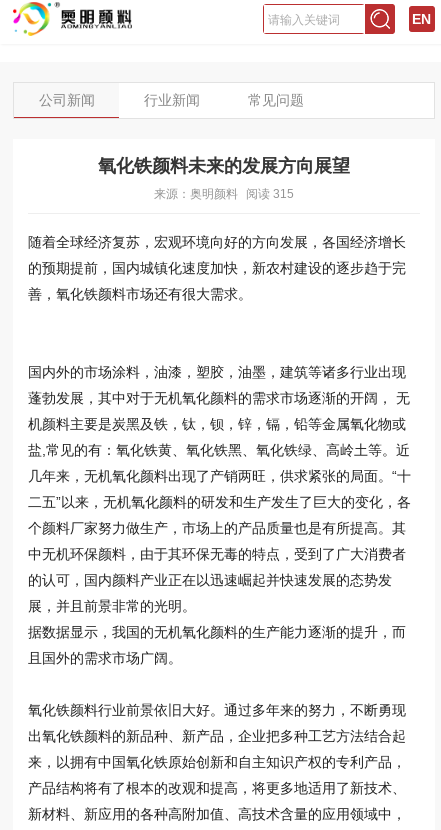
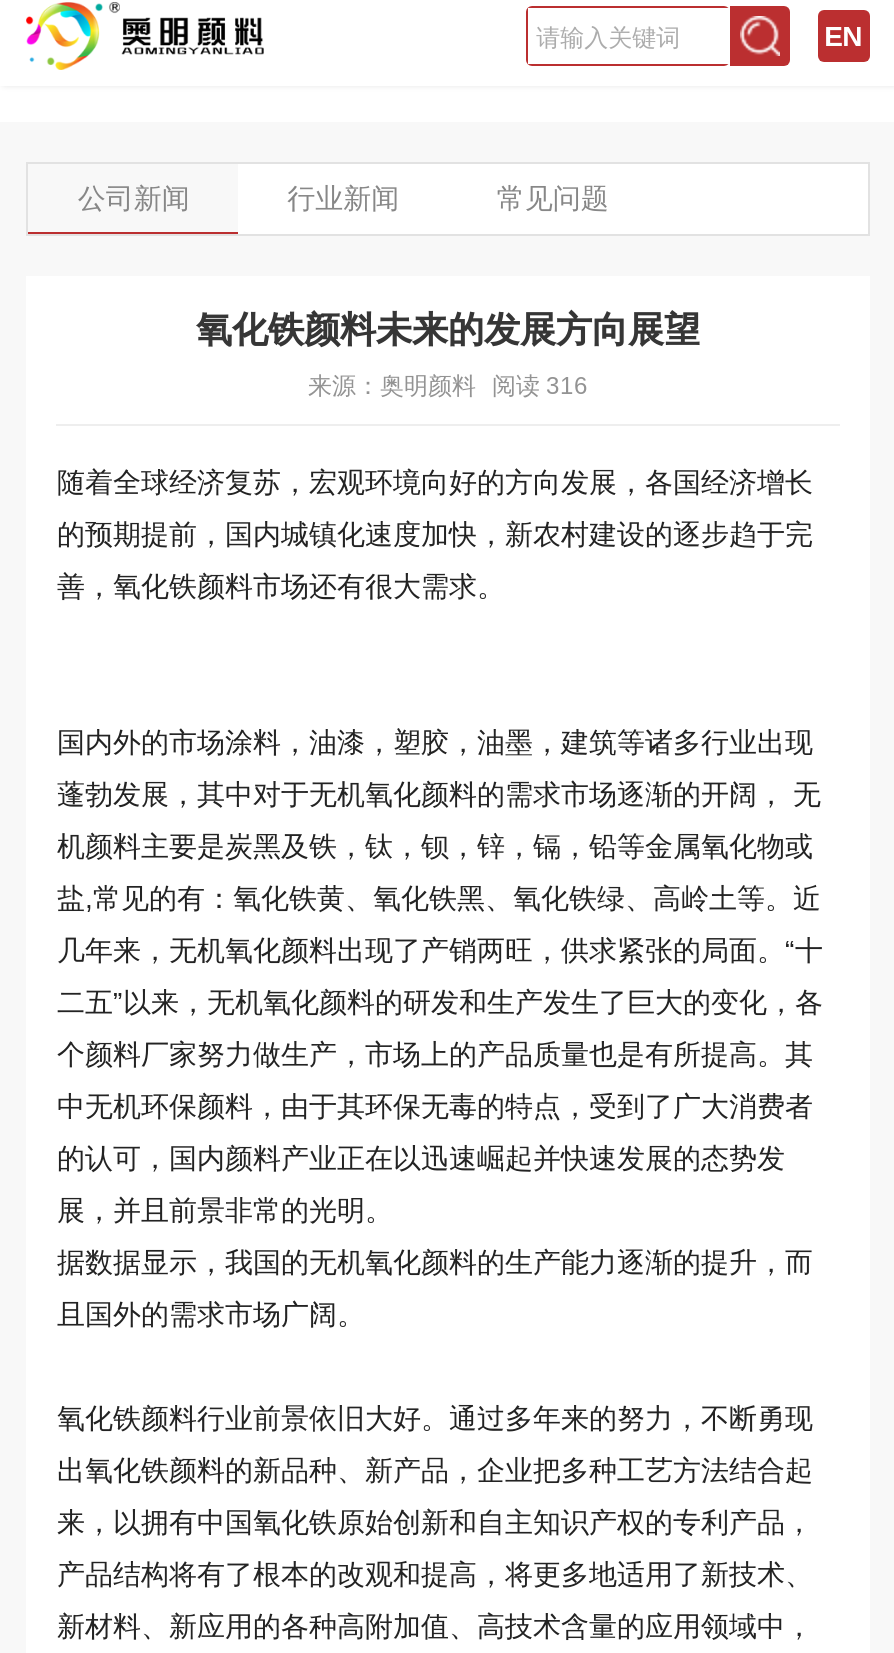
[154,187,294,201] 来源：奥明颜料 阅读315 -> [308,372,588,400] 来源：奥明颜料 阅读316

